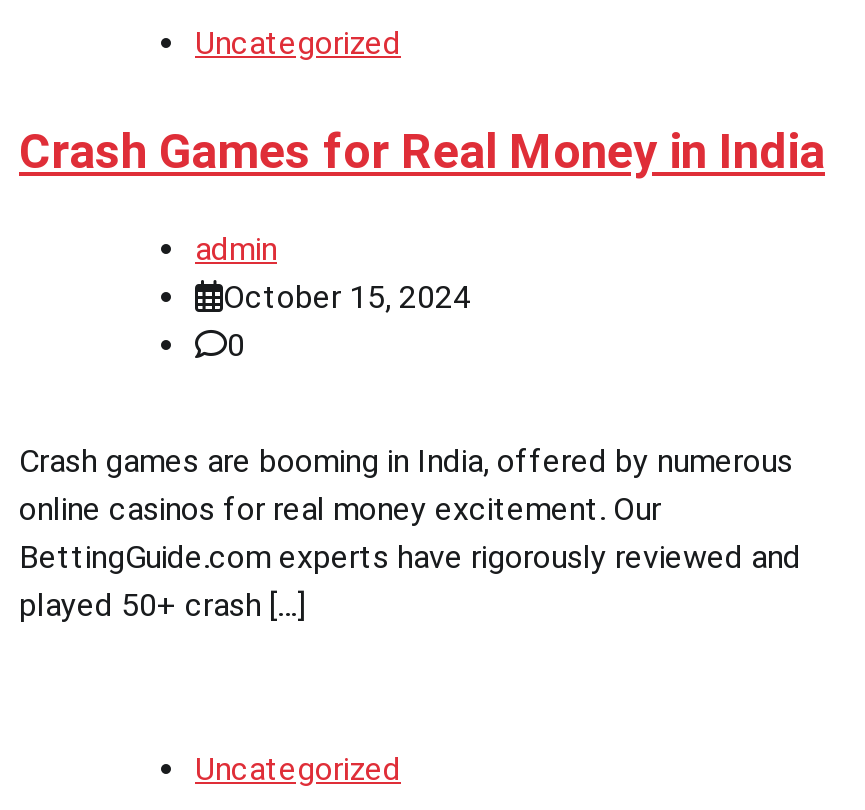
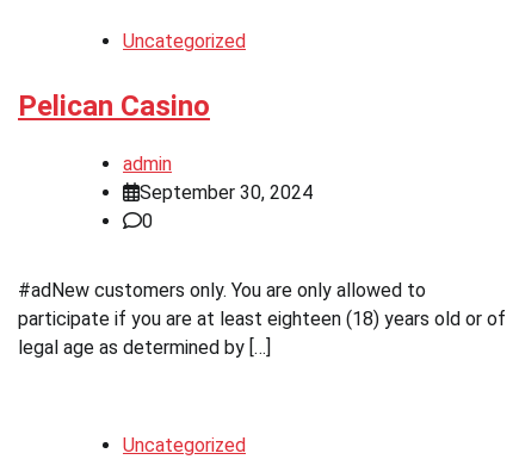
[19,123,825,179] Crash Games for Real Money in India -> [18,89,210,122] Pelican Casino
[223,279,471,317] October 15, 2024 -> [140,182,313,204] September 30, 2024
[19,443,801,625] Crash games are booming in India, offered by numerous | online casinos for real money excitement. Our | BettingGuide.com experts have rigorously reviewed and | played 50+ crash […] -> [18,280,506,359] #adNew customers only. You are only allowed to | participate if you are at least eighteen (18) years old or of | legal age as determined by […]

